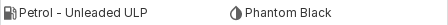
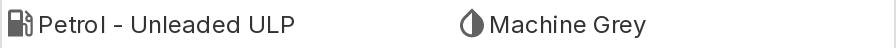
[244,5,331,20] Phantom Black -> [489,9,647,39] Machine Grey

